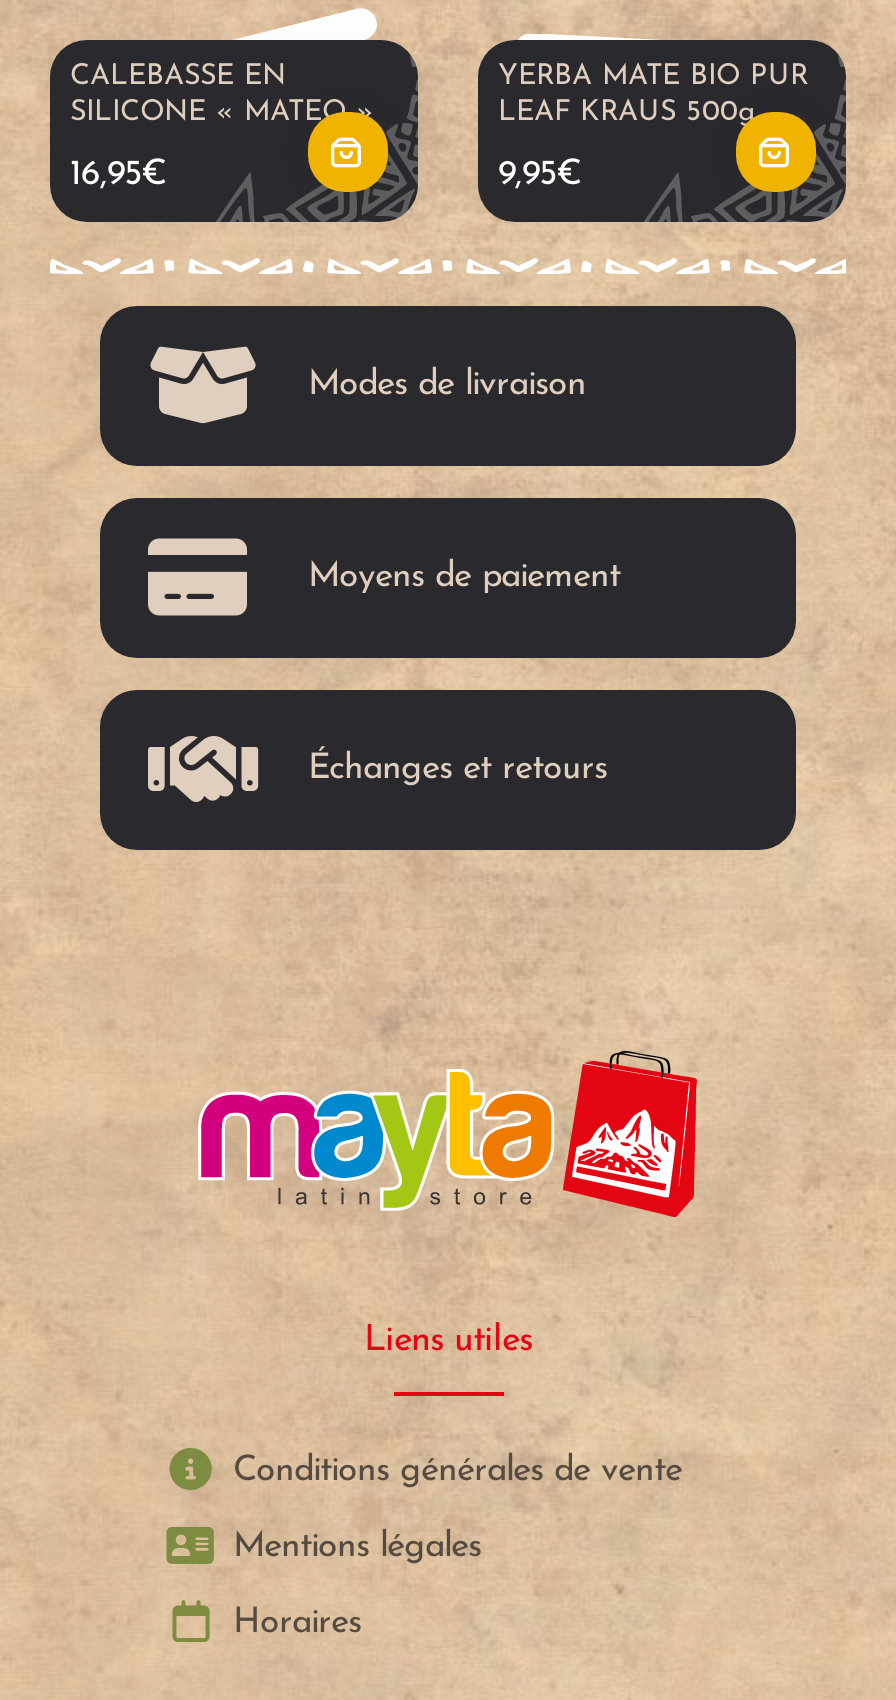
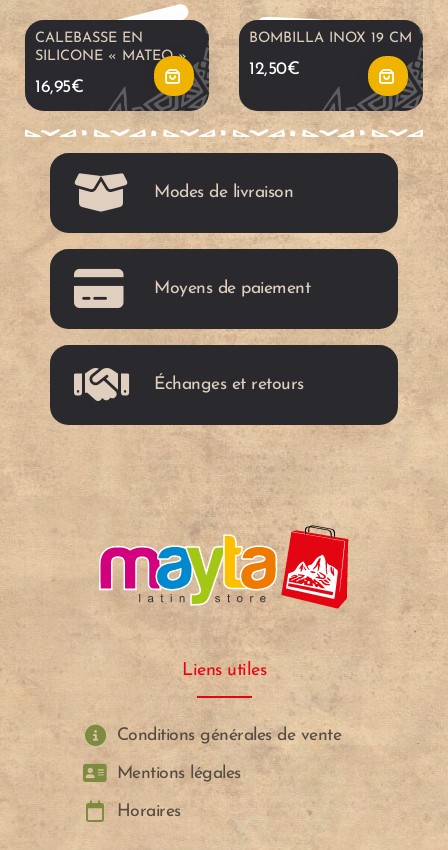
[498,63,808,129] YERBA MATE BIO PUR | LEAF KRAUS 500g -> [249,31,412,46] BOMBILLA INOX 19 CM
[498,158,581,192] 9,95€ -> [249,61,299,78] 12,50€

